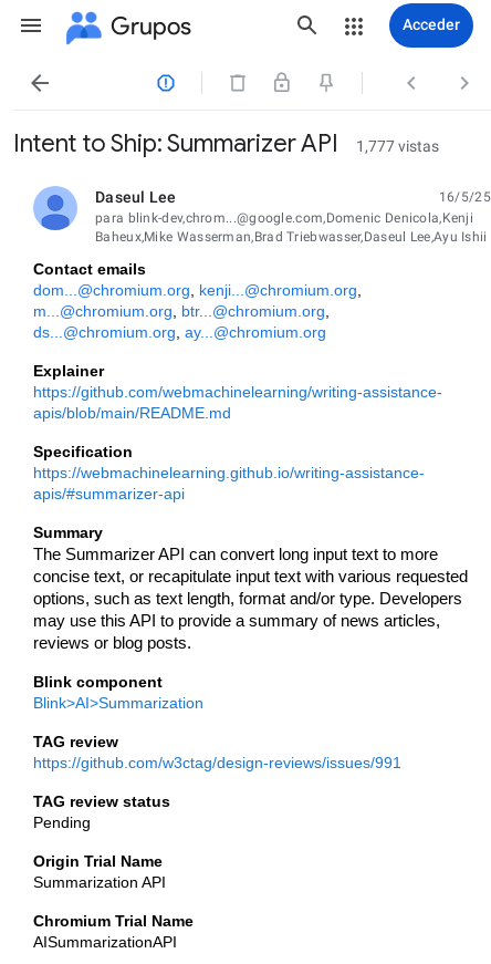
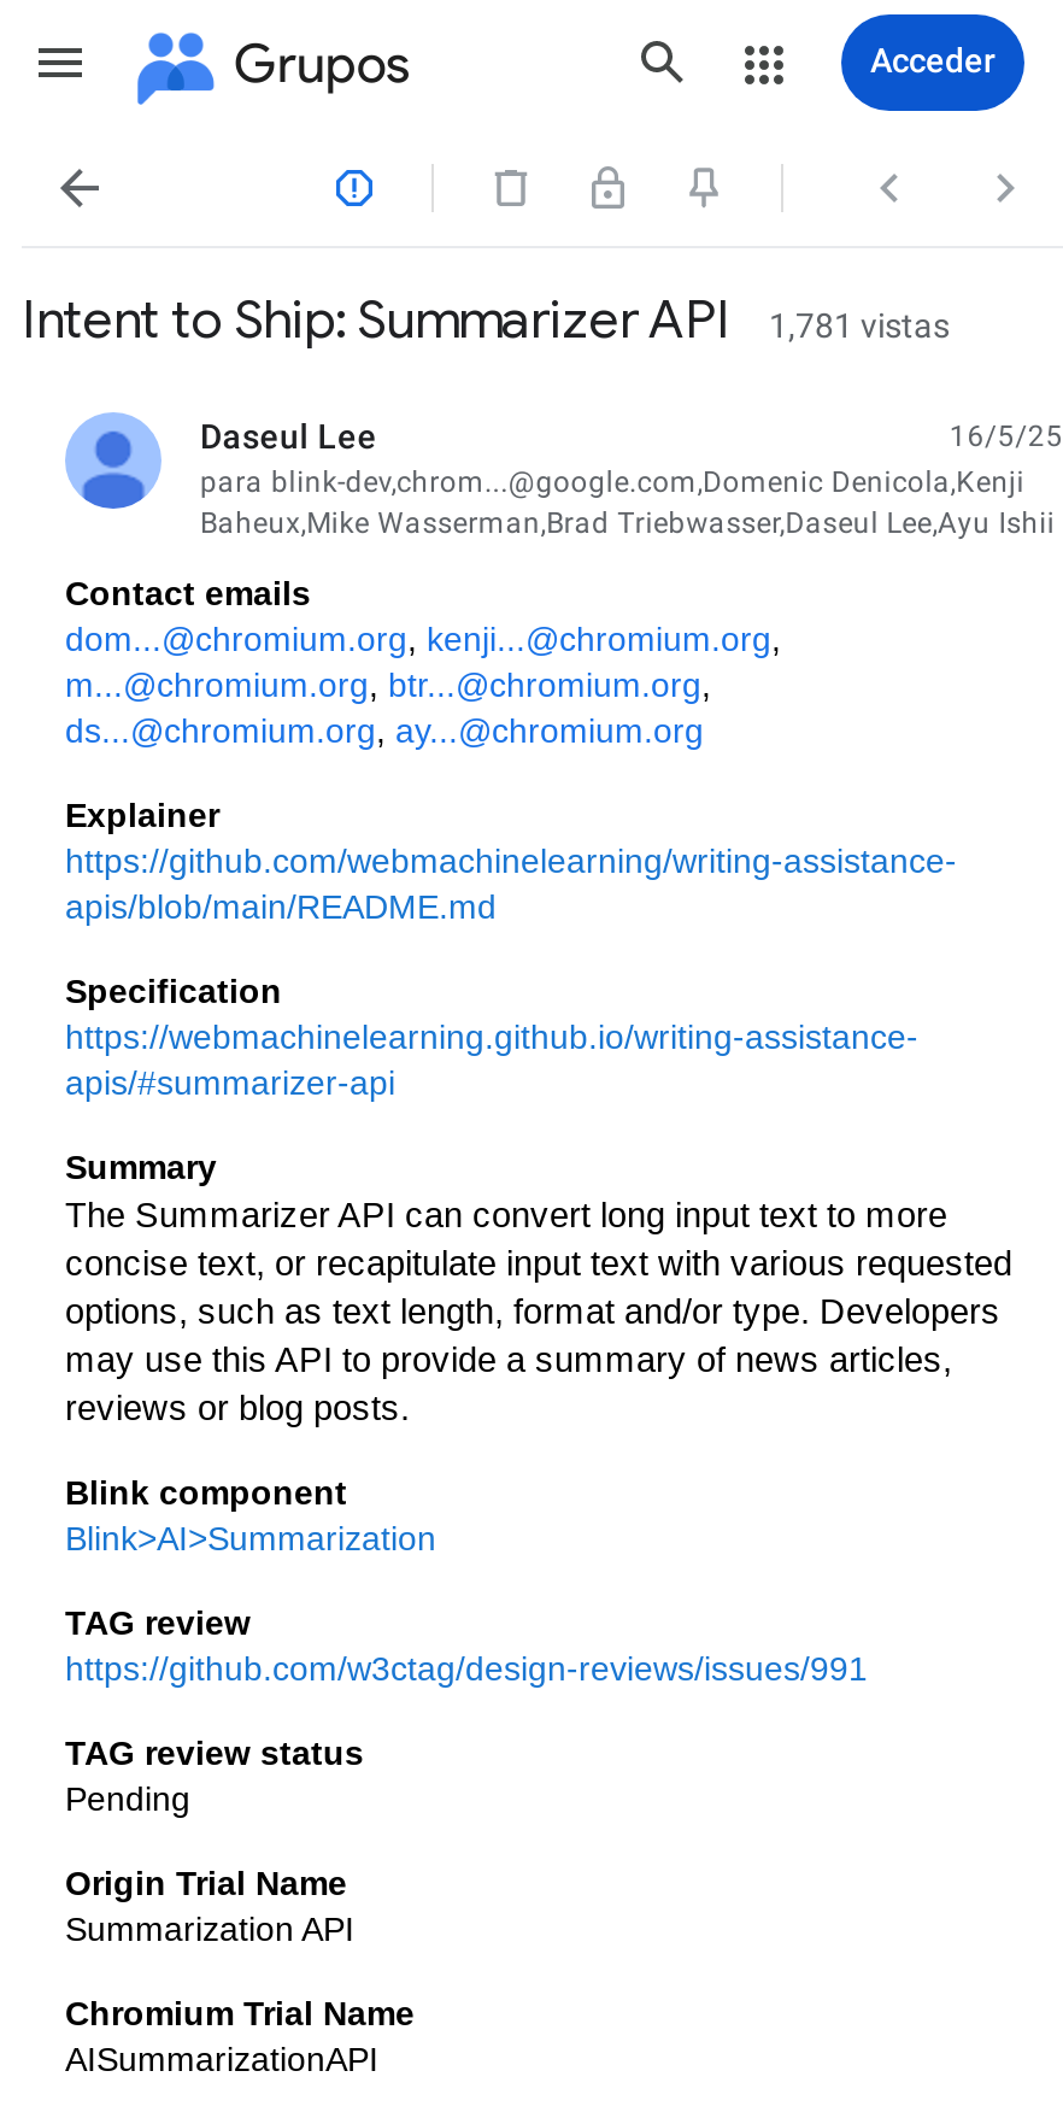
[13,128,439,158] Intent to Ship: Summarizer API 1,777 vistas -> [22,287,950,352] Intent to Ship: Summarizer API 1,781 vistas

